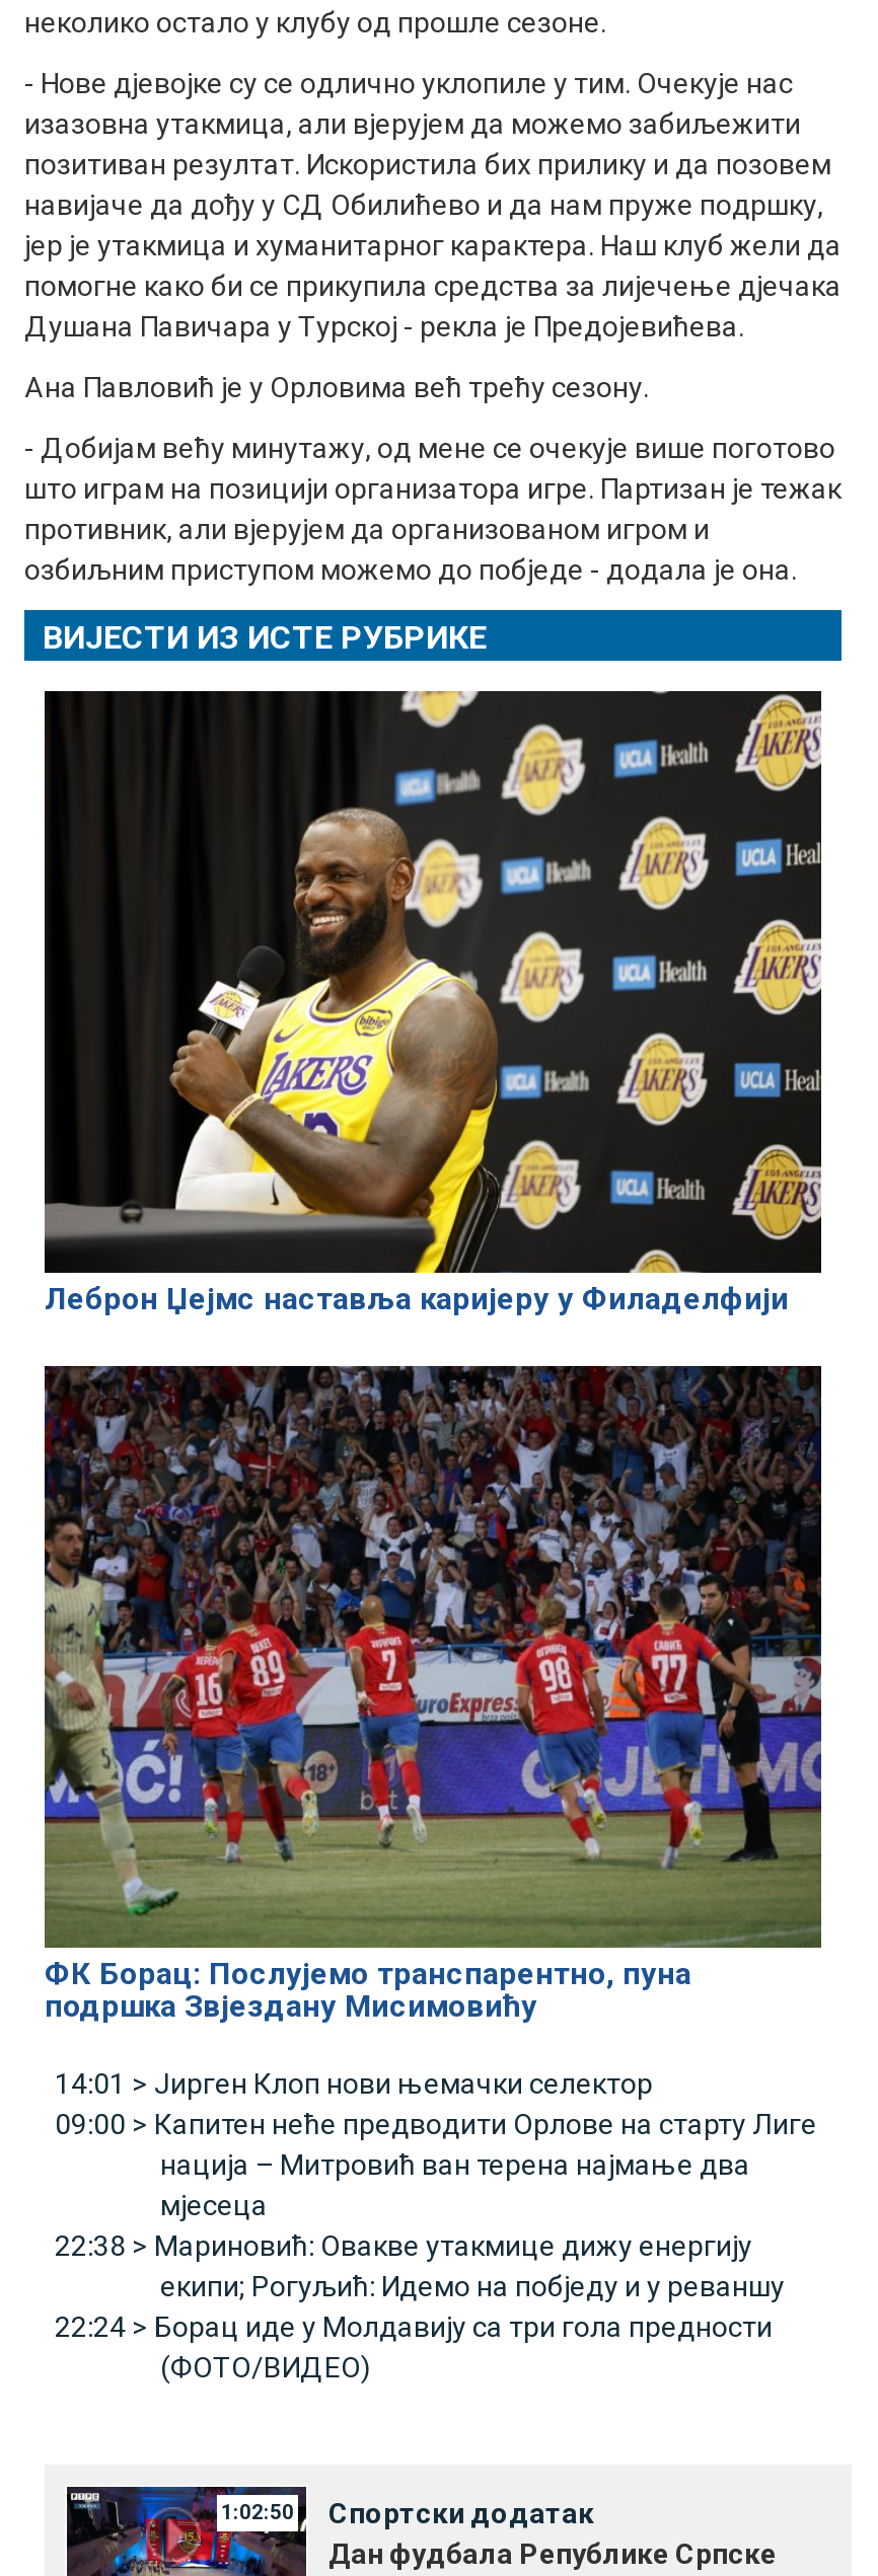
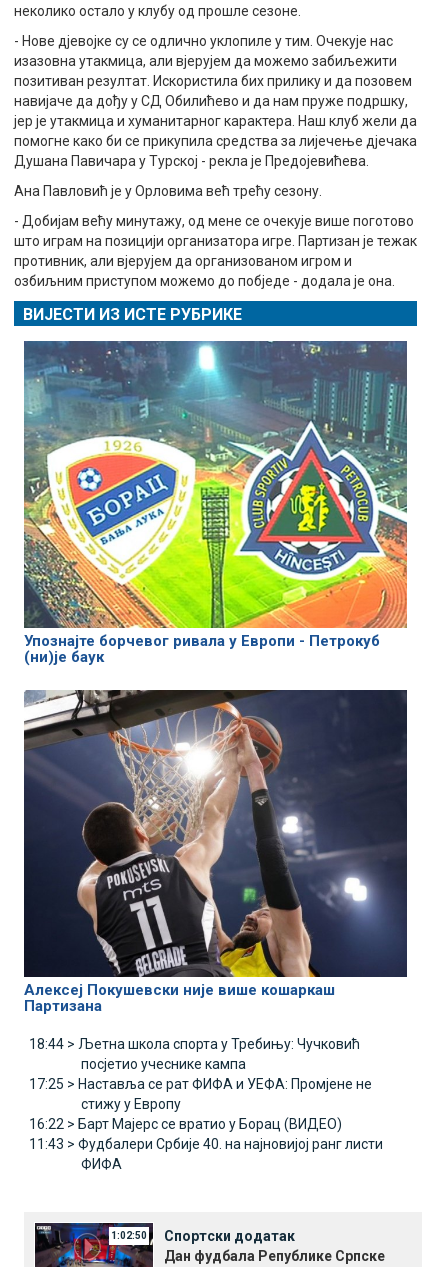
[43,689,823,1317] [image] | Леброн Џејмс наставља каријеру у Филаделфији -> [23,340,408,666] [image] | Упознајте борчевог ривала у Европи - Петрокуб | (ни)је баук
[43,1364,823,2024] [image] | ФК Борац: Послујемо транспарентно, пуна | подршка Звјездану Мисимовићу -> [23,674,408,1015] [image] | Алексеј Покушевски није више кошаркаш | Партизана
[55,2067,817,2383] 14:01 > Јирген Клоп нови њемачки селектор | 09:00 > Капитен неће предводити Орлове на старту Лиге | нација – Митровић ван терена најмање два | мјесеца | 22:38 > Мариновић: Овакве утакмице дижу енергију | екипи; Рогуљић: Идемо на побједу и у реваншу | 22:24 > Борац иде у Молдавију са три гола предности | (ФОТО/ВИДЕО) -> [29,1036,383,1172] 18:44 > Љетна школа спорта у Требињу: Чучковић | посјетио учеснике кампа | 17:25 > Наставља се рат ФИФА и УЕФА: Промјене не | стижу у Европу | 16:22 > Барт Мајерс се вратио у Борац (ВИДЕО) | 11:43 > Фудбалери Србије 40. на најновијој ранг листи | ФИФА

